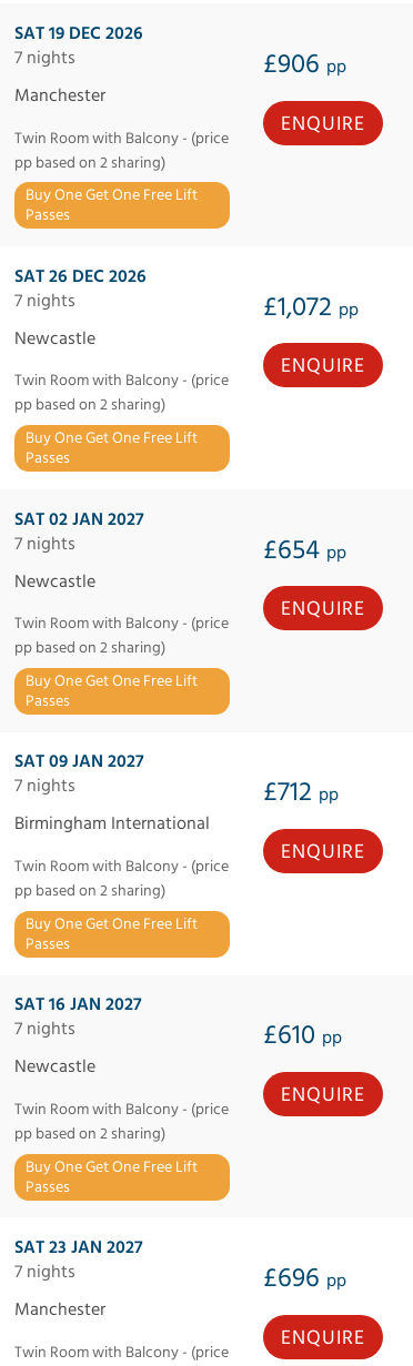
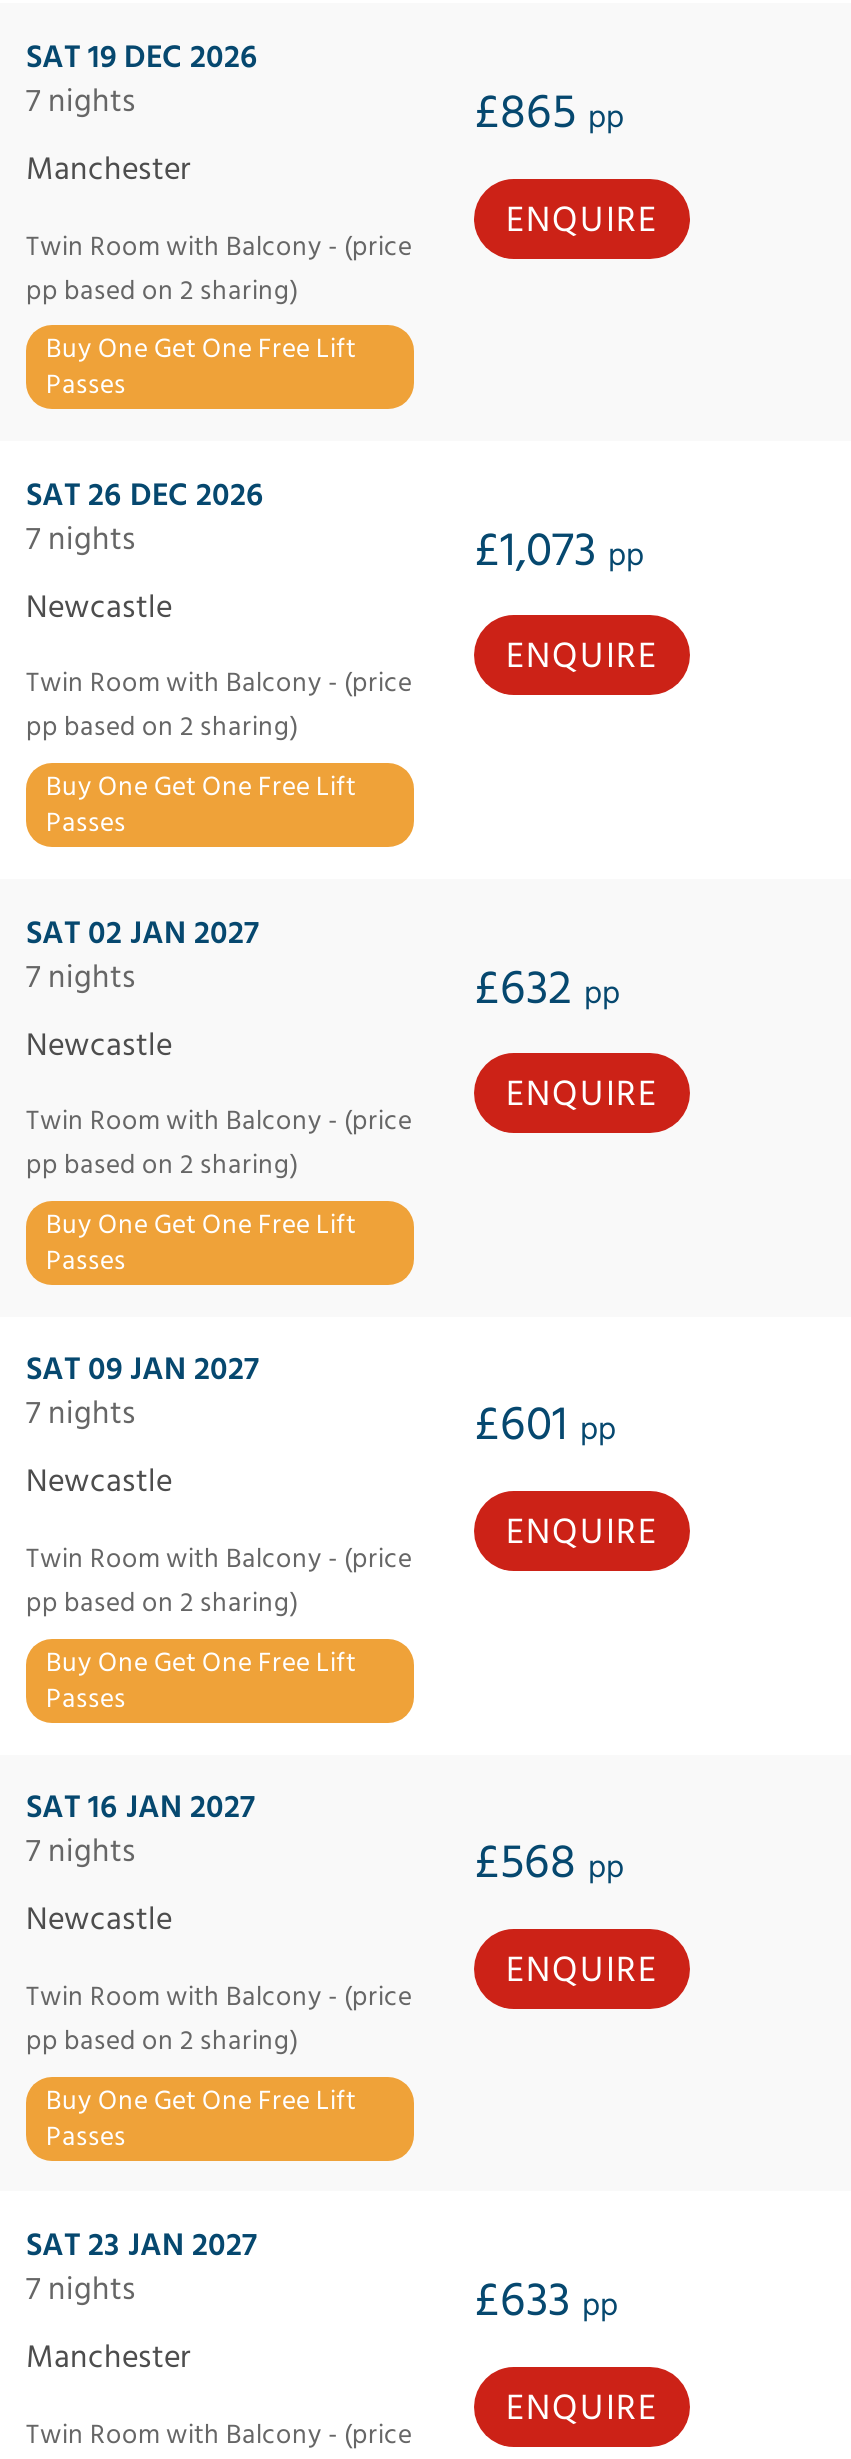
[263,45,346,83] £906 pp -> [474,79,624,147] £865 pp
[263,288,359,326] £1,072 pp -> [474,516,644,584] £1,073 pp
[263,531,346,569] £654 pp -> [474,954,620,1022] £632 pp
[14,774,339,836] £712 pp | Birmingham International -> [26,1392,616,1504] £601 pp | Newcastle
[263,1017,342,1055] £610 pp -> [474,1830,624,1898] £568 pp
[263,1260,346,1297] £696 pp -> [474,2267,618,2335] £633 pp

